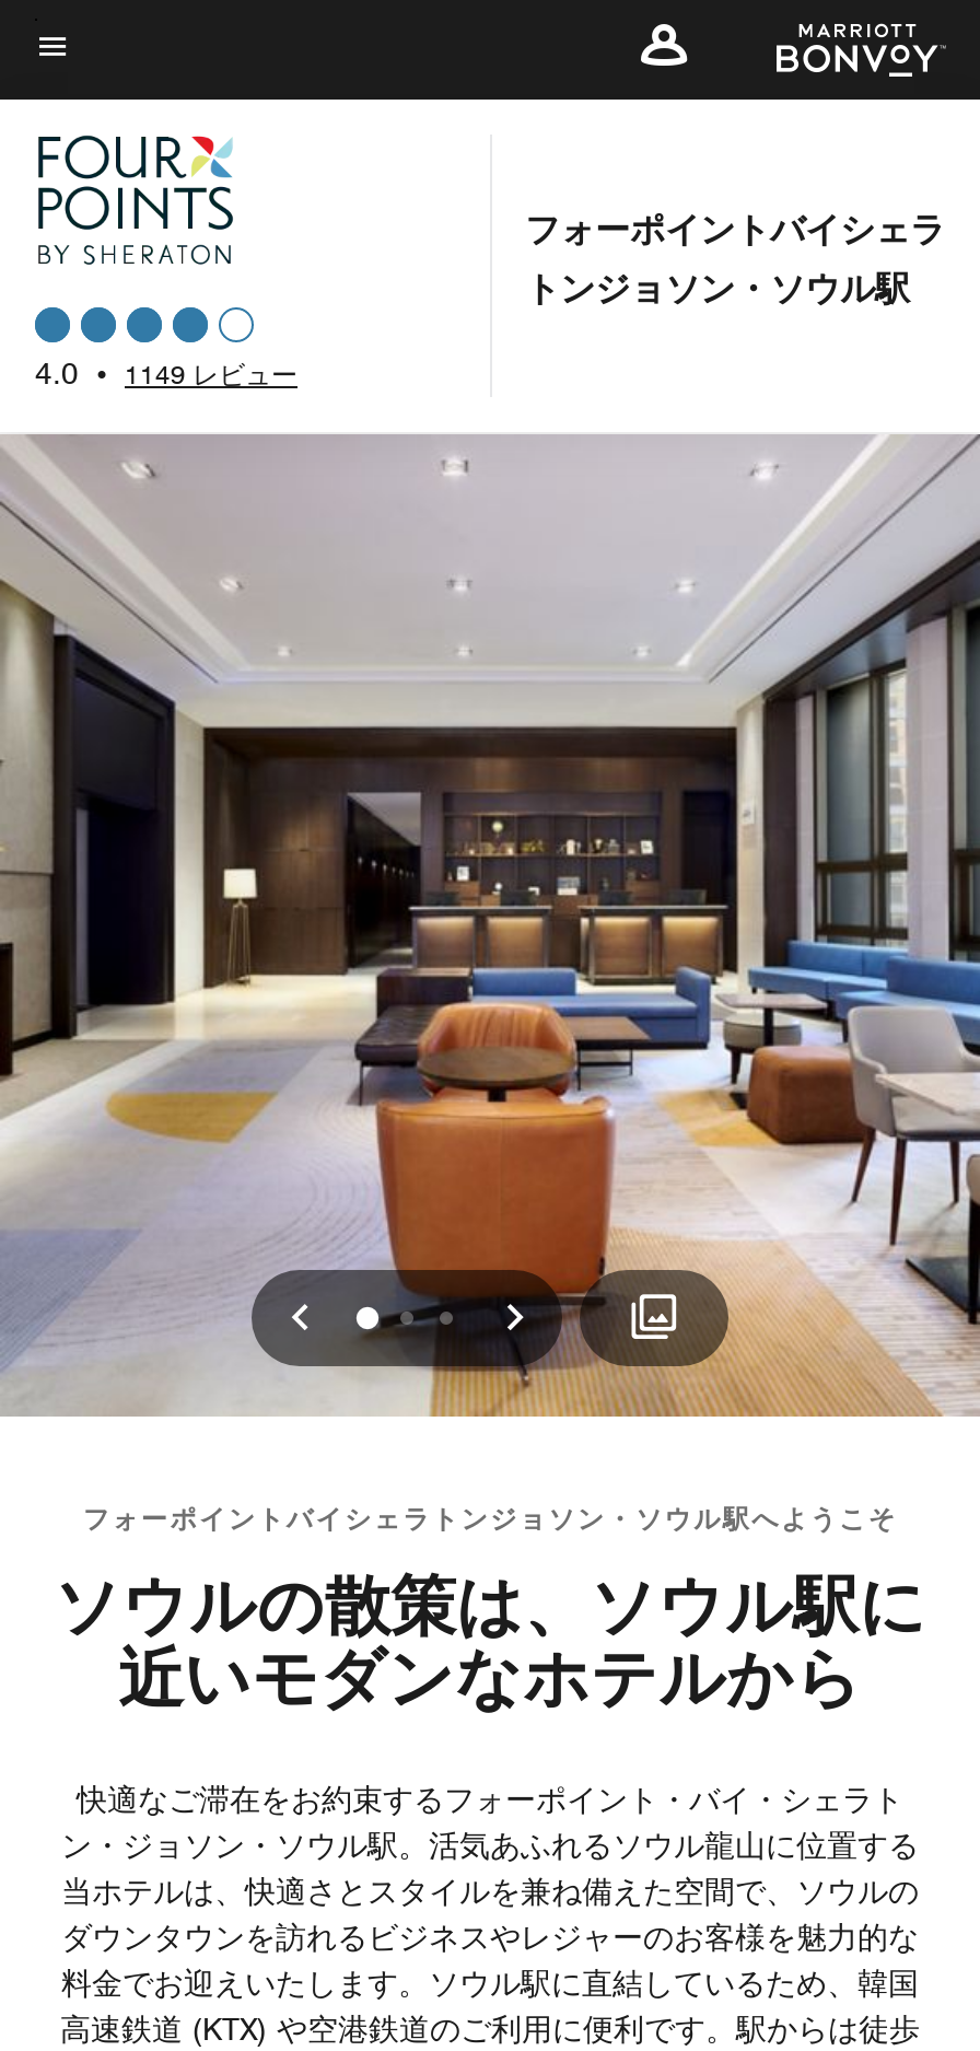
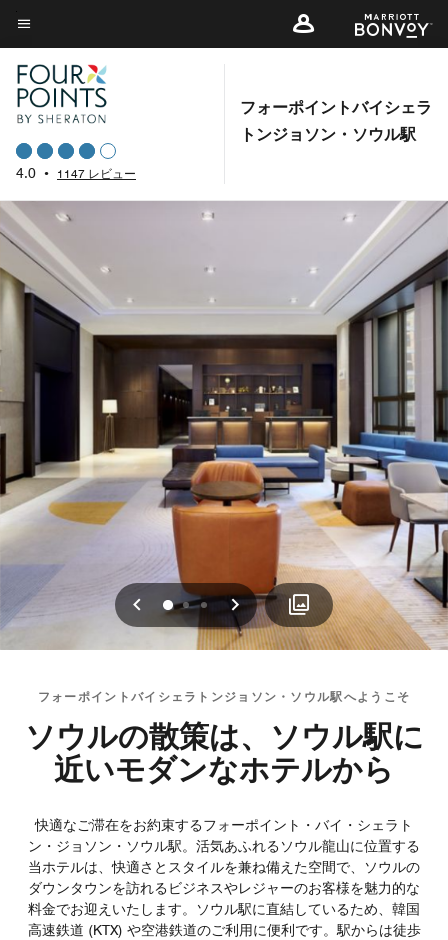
[35,356,297,391] 4.0 • 1149 レビュー -> [16,165,136,181] 4.0 • 1147 レビュー

